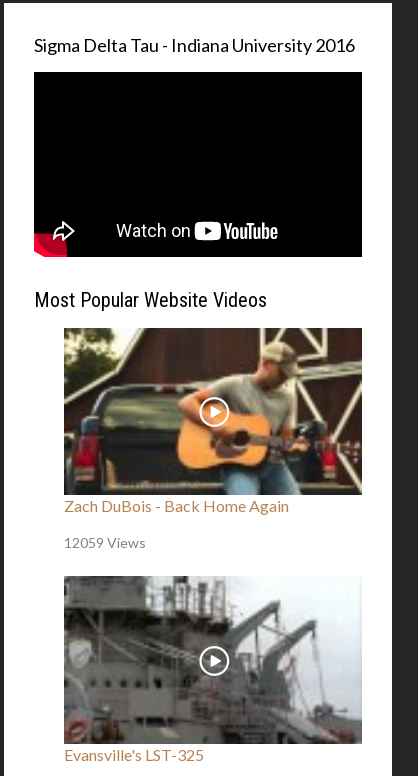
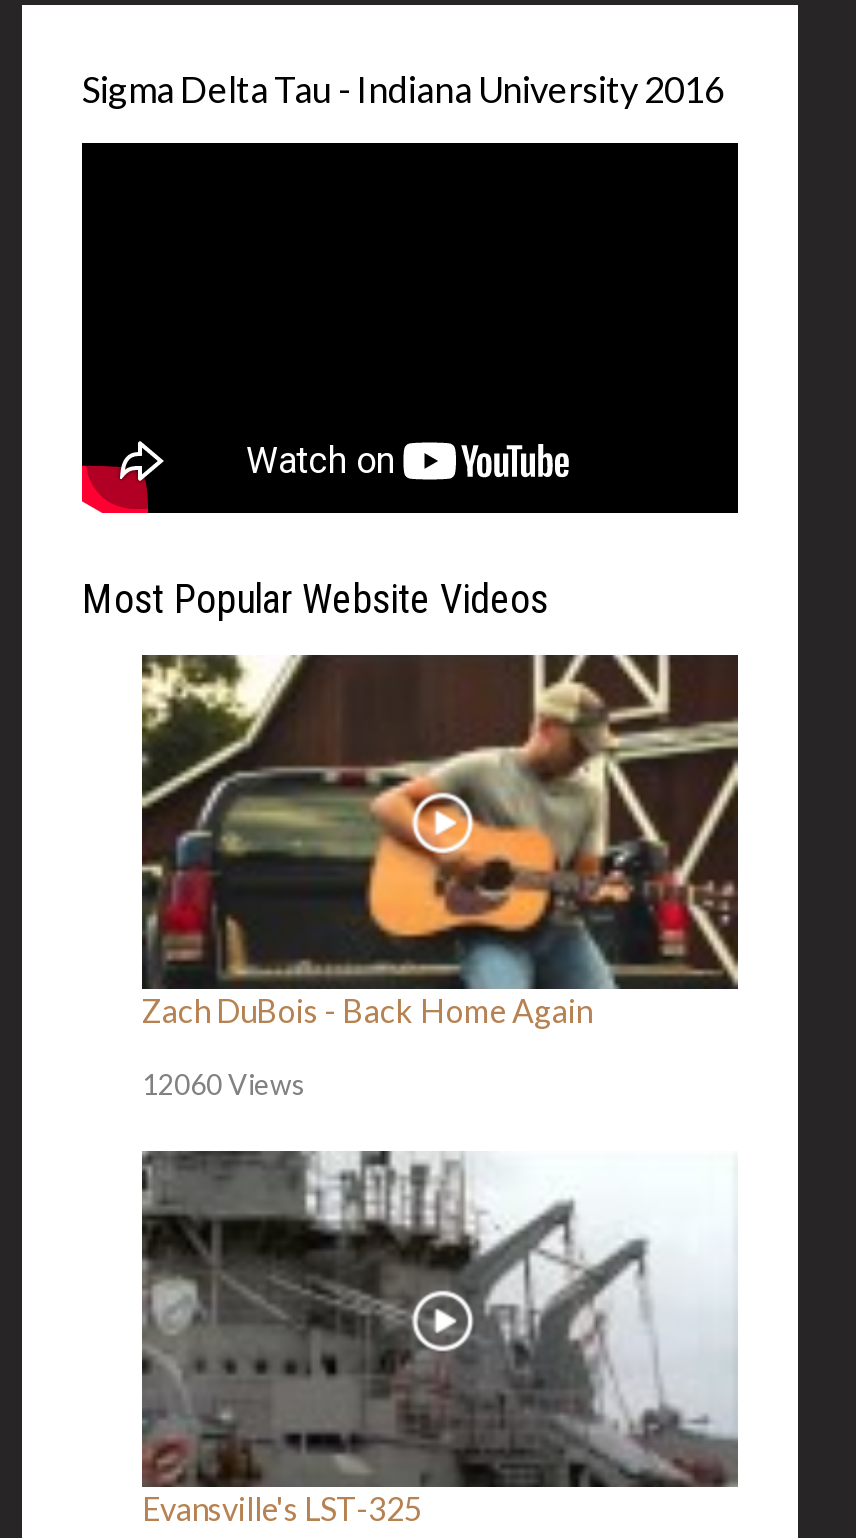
[64,534,146,551] 12059 Views -> [142,1067,306,1101] 12060 Views

